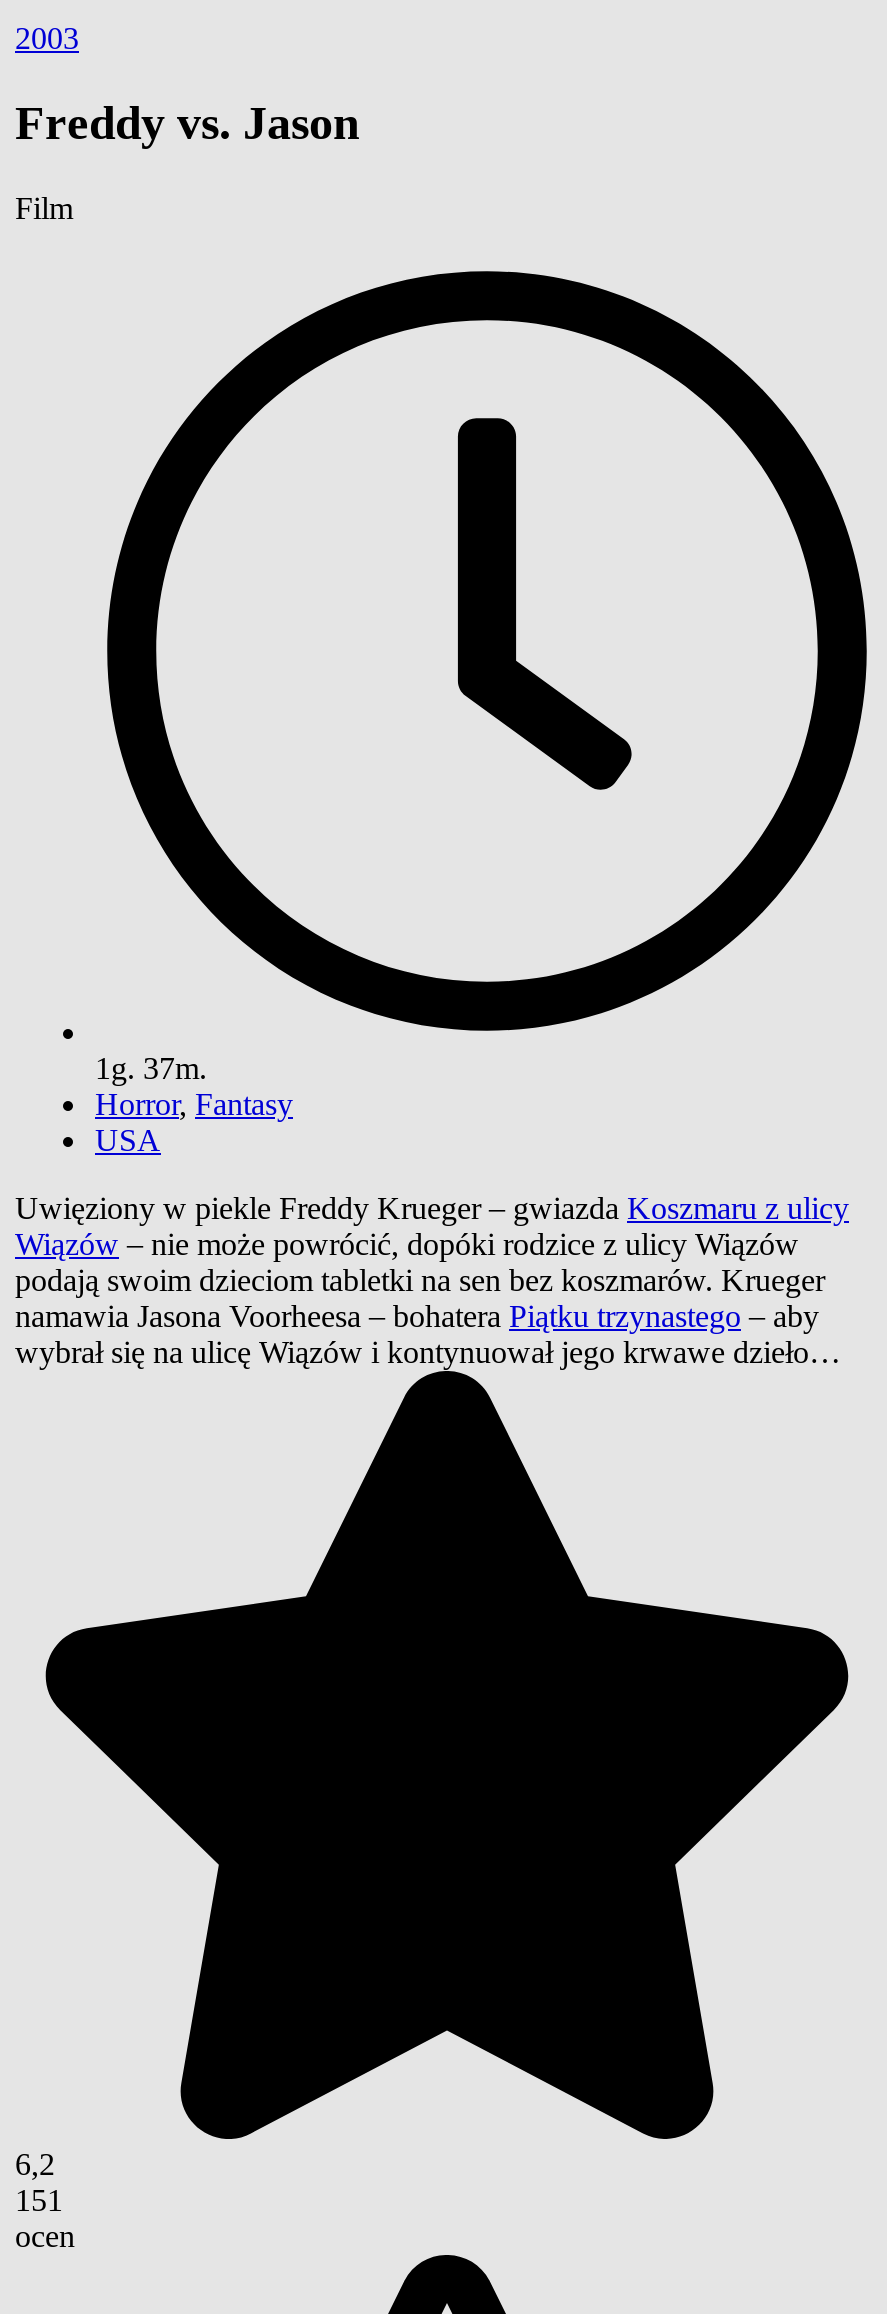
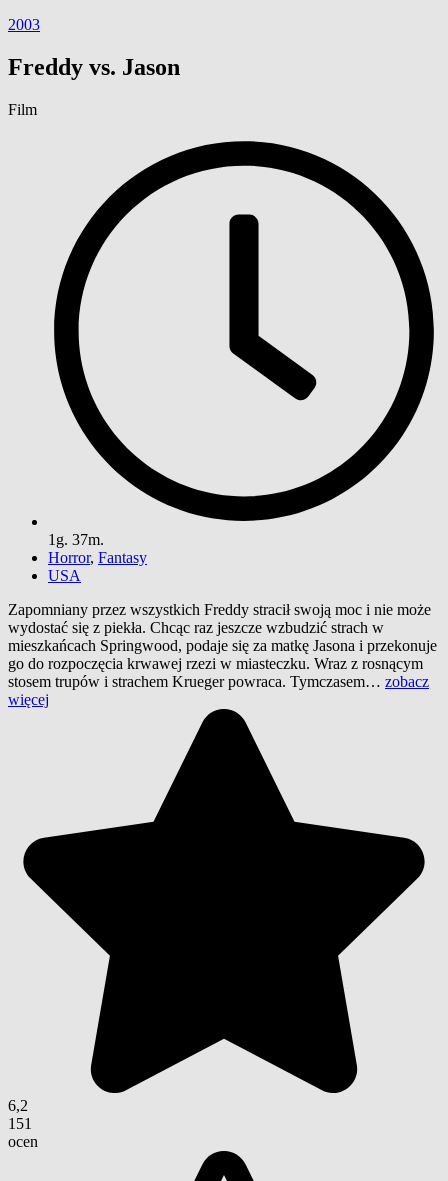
[15,1190,849,1368] Uwięziony w piekle Freddy Krueger – gwiazda Koszmaru z ulicy | Wiązów – nie może powrócić, dopóki rodzice z ulicy Wiązów | podają swoim dzieciom tabletki na sen bez koszmarów. Krueger | namawia Jasona Voorheesa – bohatera Piątku trzynastego – aby | wybrał się na ulicę Wiązów i kontynuował jego krwawe dzieło… -> [8,601,437,708] Zapomniany przez wszystkich Freddy stracił swoją moc i nie może | wydostać się z piekła. Chcąc raz jeszcze wzbudzić strach w | mieszkańcach Springwood, podaje się za matkę Jasona i przekonuje | go do rozpoczęcia krwawej rzezi w miasteczku. Wraz z rosnącym | stosem trupów i strachem Krueger powraca. Tymczasem… zobacz | więcej

